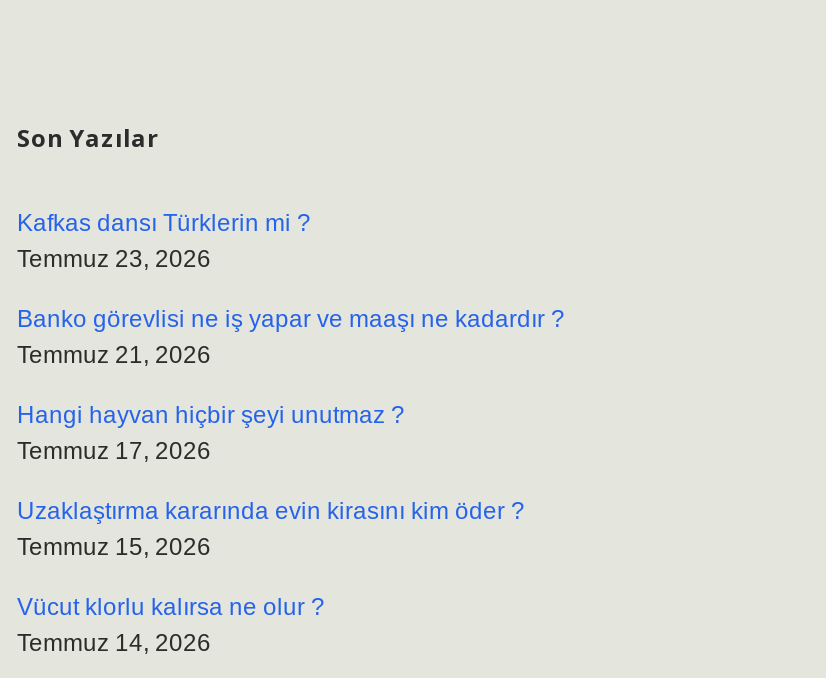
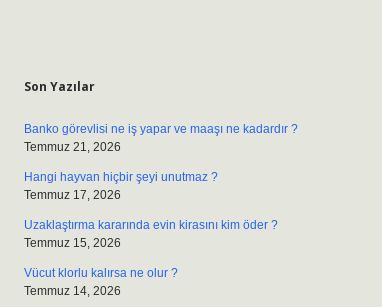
[17,209,311,273] Kafkas dansı Türklerin mi ? | Temmuz 23, 2026 -> none

